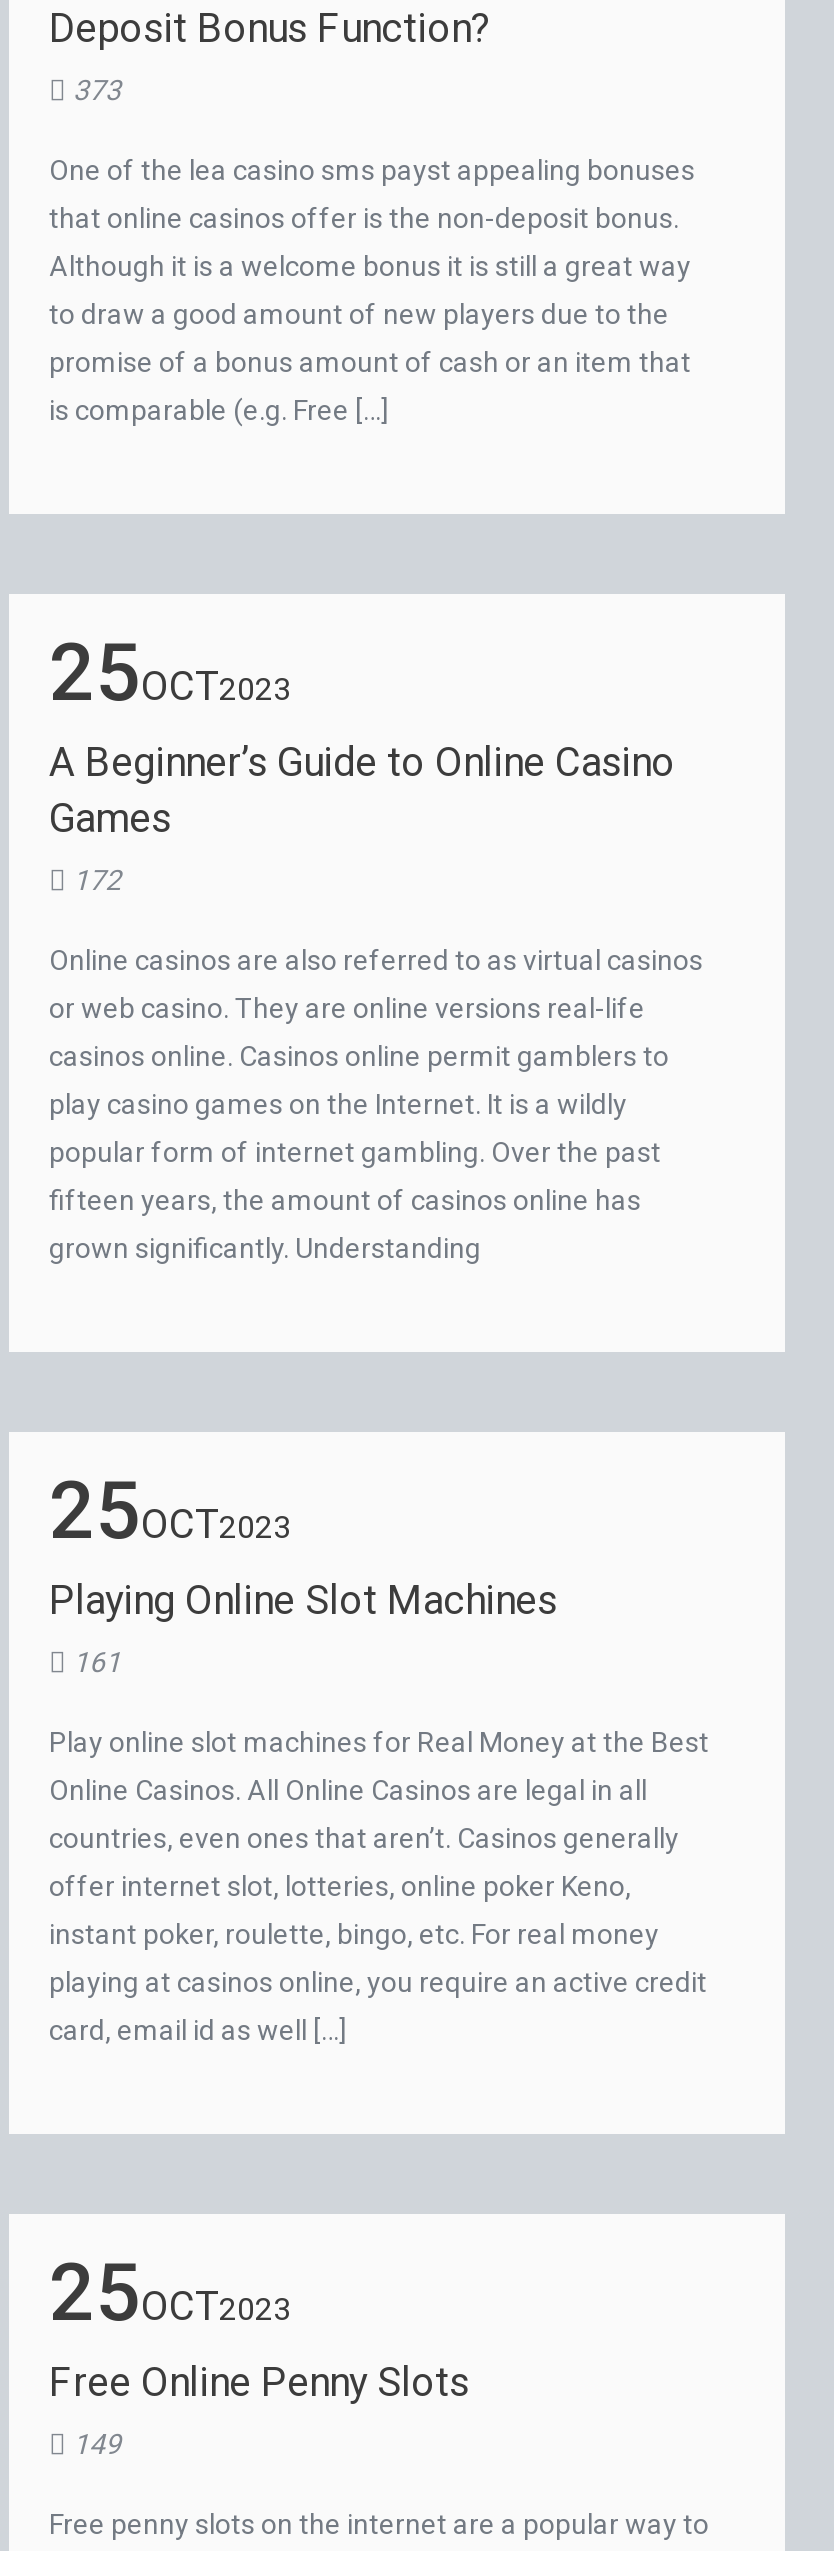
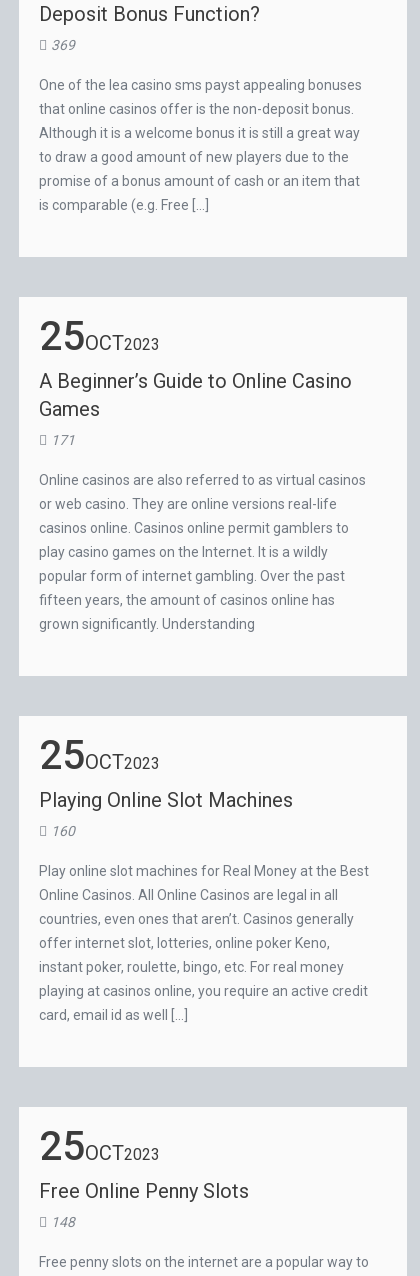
[73,74,121,106] 373 -> [51,37,75,53] 369
[73,864,121,896] 172 -> [51,432,75,448] 171
[73,1646,121,1678] 161 -> [51,823,75,839] 160
[73,2428,121,2460] 149 -> [51,1214,75,1230] 148

